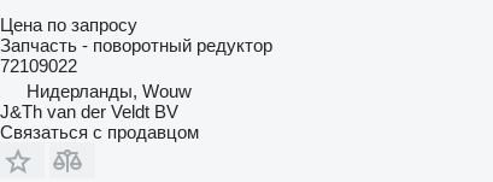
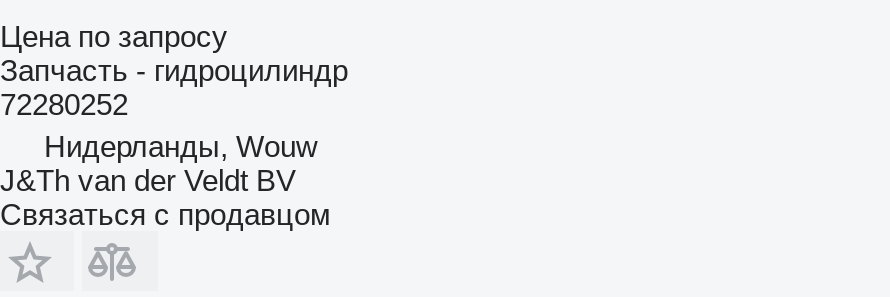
[0,35,272,76] Запчасть - поворотный редуктор | 72109022 -> [0,53,348,121] Запчасть - гидроцилиндр | 72280252

